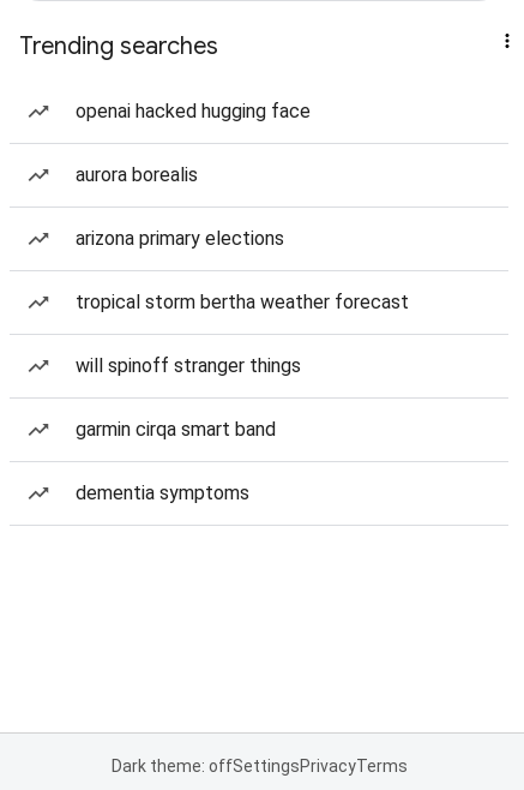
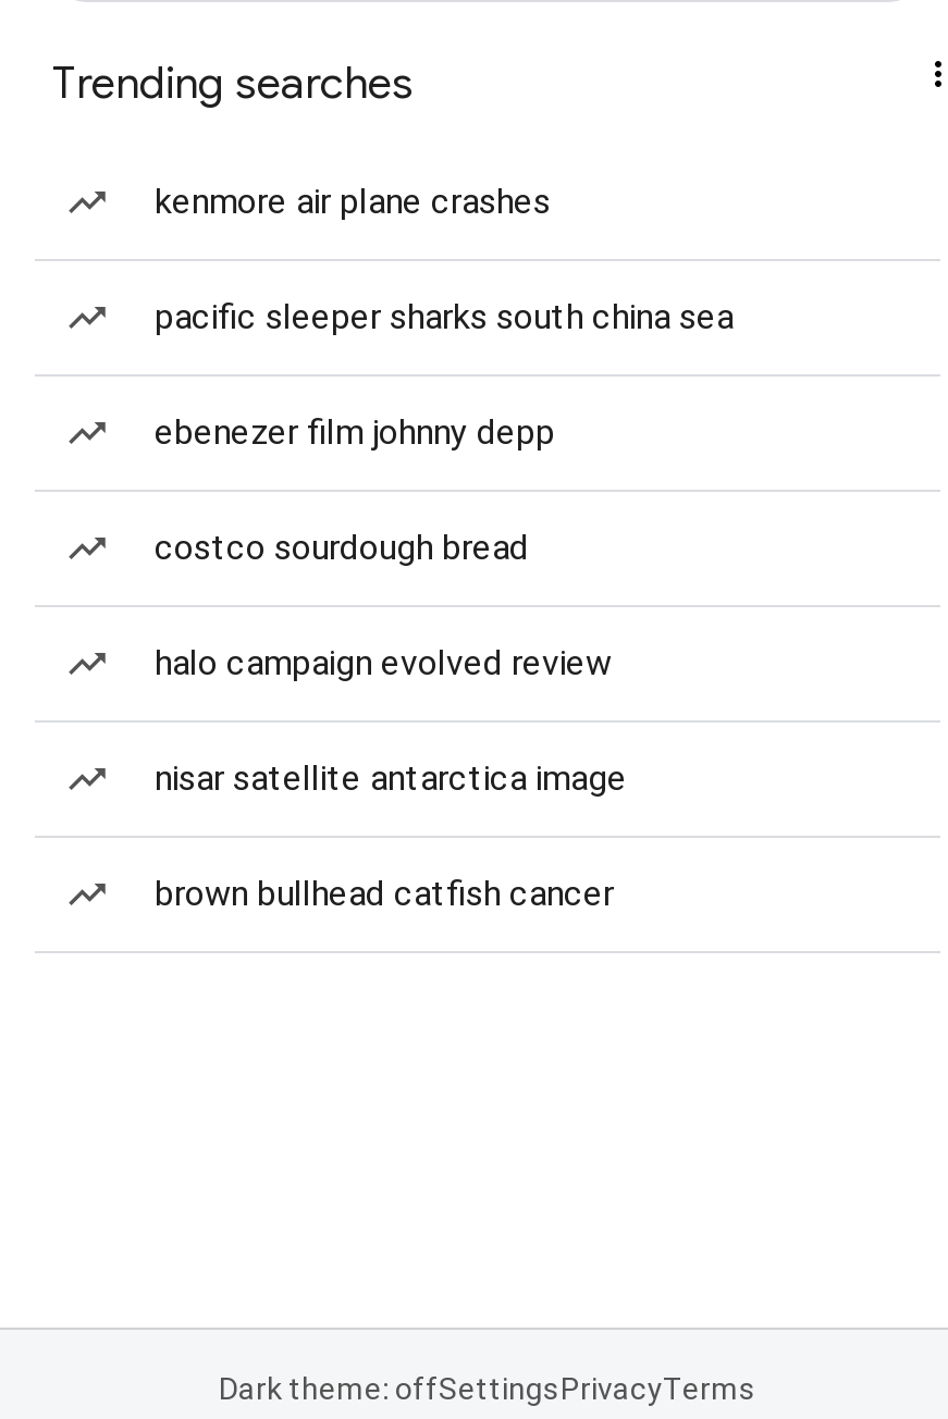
[76,100,311,122] openai hacked hugging face -> [155,181,551,222] kenmore air plane crashes
[76,163,198,186] aurora borealis -> [155,296,734,337] pacific sleeper sharks south china sea
[76,227,284,250] arizona primary elections -> [155,411,555,453] ebenezer film johnny depp
[76,291,409,313] tropical storm bertha weather forecast -> [155,527,529,568] costco sourdough bread
[76,354,301,377] will spinoff stranger things -> [155,642,612,683] halo campaign evolved review
[76,418,276,441] garmin cirqa smart band -> [155,757,627,799] nisar satellite antarctica image
[76,481,249,504] dementia symptoms -> [155,873,614,914] brown bullhead catfish cancer

